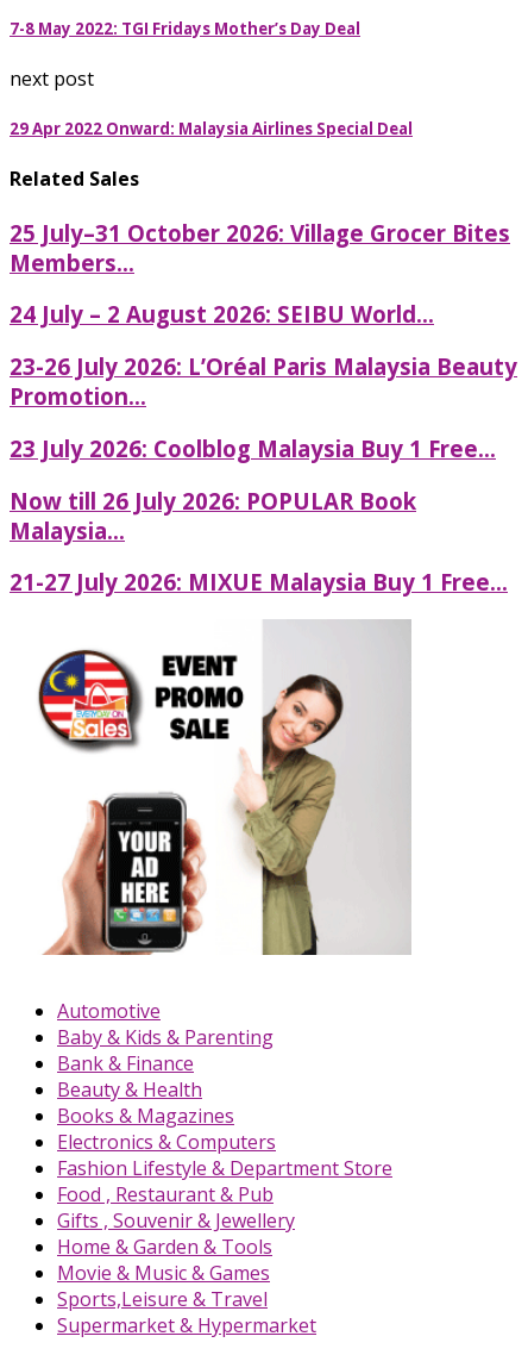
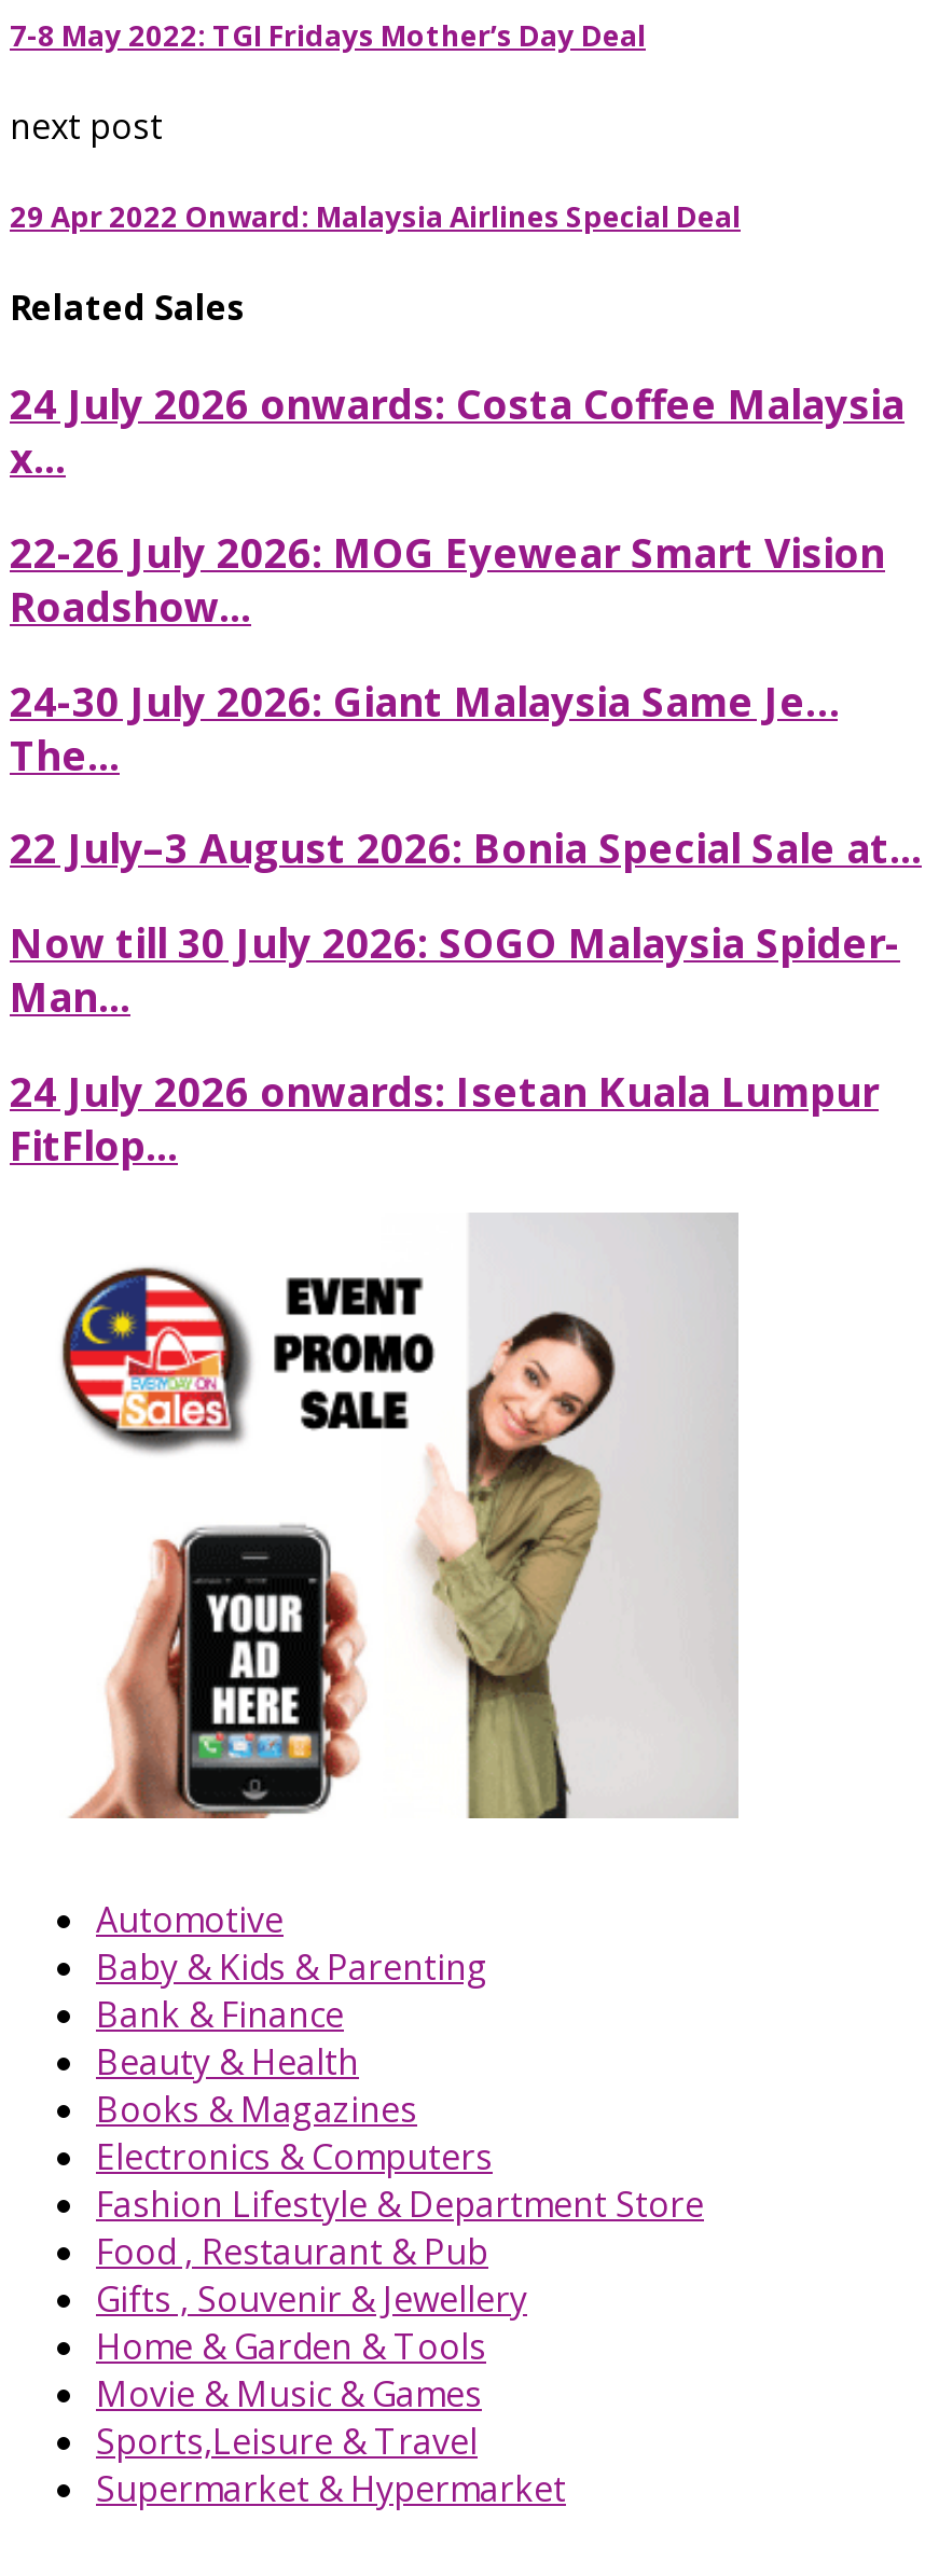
[10,217,510,277] 25 July–31 October 2026: Village Grocer Bites | Members... -> [10,376,905,484] 24 July 2026 onwards: Costa Coffee Malaysia | x...
[10,299,434,329] 24 July – 2 August 2026: SEIBU World... -> [10,525,885,632] 22-26 July 2026: MOG Eyewear Smart Vision | Roadshow...
[10,351,517,411] 23-26 July 2026: L’Oréal Paris Malaysia Beauty | Promotion... -> [10,673,838,781] 24-30 July 2026: Giant Malaysia Same Je… | The...
[10,433,496,463] 23 July 2026: Coolblog Malaysia Buy 1 Free... -> [10,821,922,875] 22 July–3 August 2026: Bonia Special Sale at...
[10,485,416,545] Now till 26 July 2026: POPULAR Book | Malaysia... -> [10,915,900,1023] Now till 30 July 2026: SOGO Malaysia Spider- | Man...
[10,567,508,597] 21-27 July 2026: MIXUE Malaysia Buy 1 Free... -> [10,1063,879,1171] 24 July 2026 onwards: Isetan Kuala Lumpur | FitFlop...

